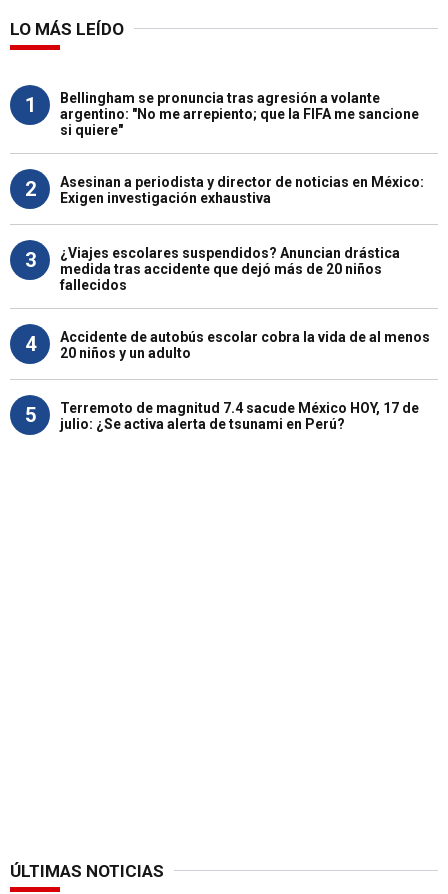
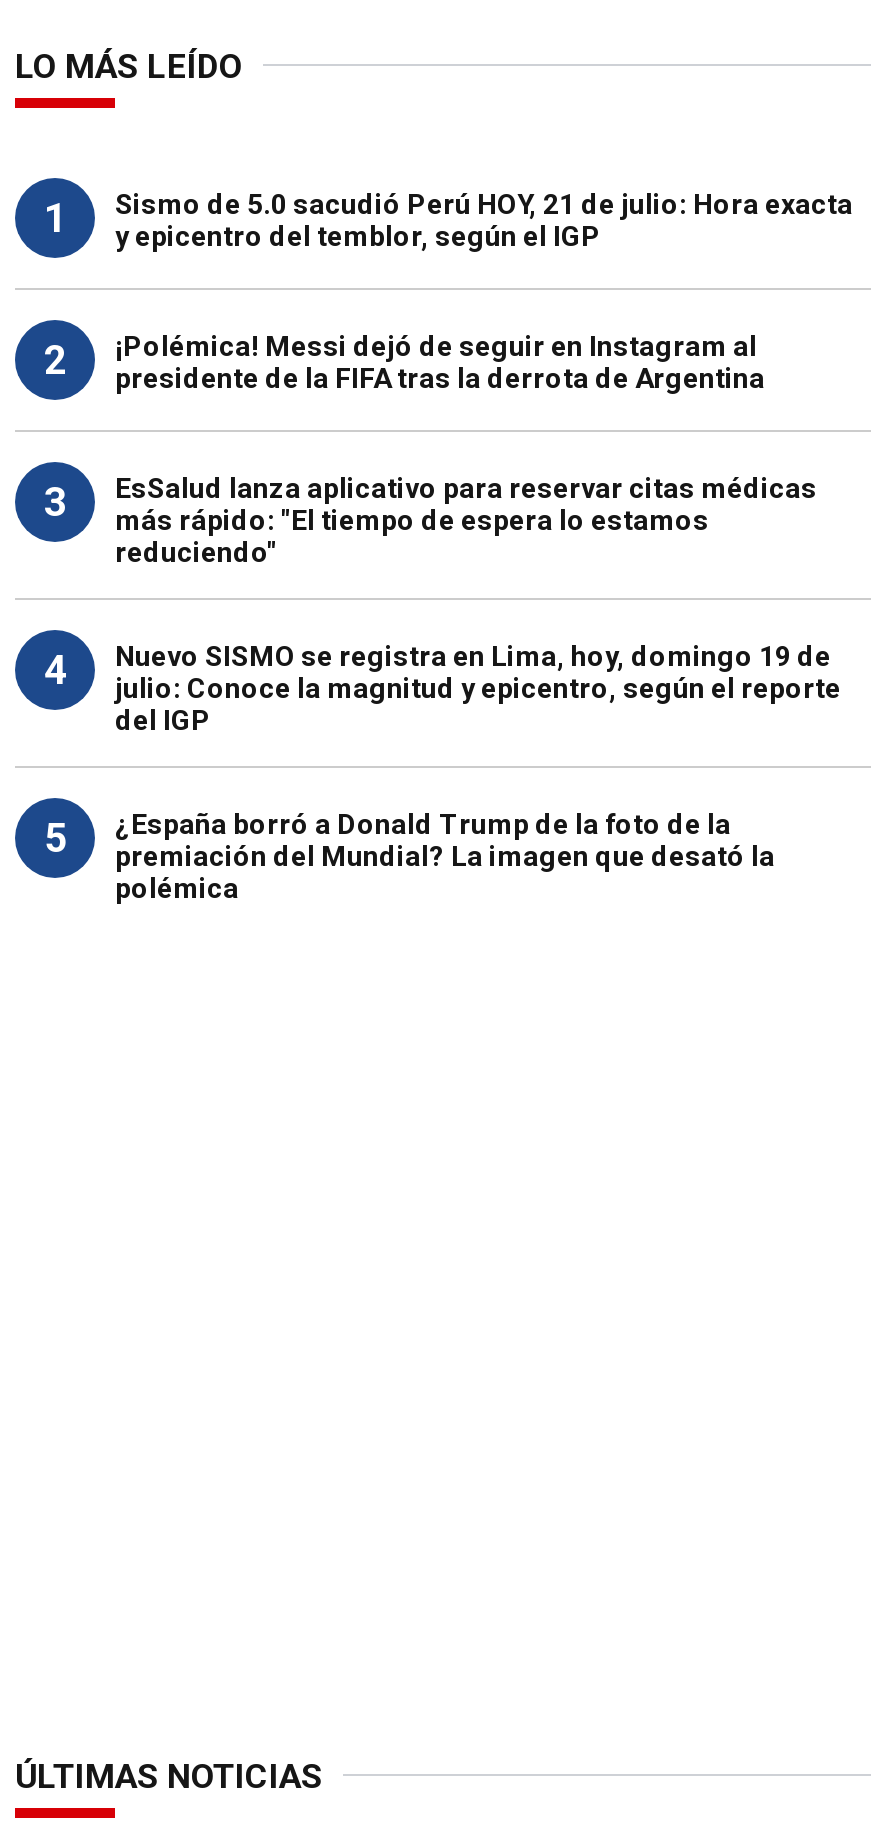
[60,90,419,138] Bellingham se pronuncia tras agresión a volante | argentino: "No me arrepiento; que la FIFA me sancione | si quiere" -> [115,187,853,251] Sismo de 5.0 sacudió Perú HOY, 21 de julio: Hora exacta | y epicentro del temblor, según el IGP
[60,174,424,206] Asesinan a periodista y director de noticias en México: | Exigen investigación exhaustiva -> [115,329,765,393] ¡Polémica! Messi dejó de seguir en Instagram al | presidente de la FIFA tras la derrota de Argentina
[60,245,400,293] ¿Viajes escolares suspendidos? Anuncian drástica | medida tras accidente que dejó más de 20 niños | fallecidos -> [115,471,817,567] EsSalud lanza aplicativo para reservar citas médicas | más rápido: "El tiempo de espera lo estamos | reduciendo"
[60,329,430,361] Accidente de autobús escolar cobra la vida de al menos | 20 niños y un adulto -> [115,639,841,735] Nuevo SISMO se registra en Lima, hoy, domingo 19 de | julio: Conoce la magnitud y epicentro, según el reporte | del IGP
[60,400,419,432] Terremoto de magnitud 7.4 sacude México HOY, 17 de | julio: ¿Se activa alerta de tsunami en Perú? -> [115,807,775,903] ¿España borró a Donald Trump de la foto de la | premiación del Mundial? La imagen que desató la | polémica

